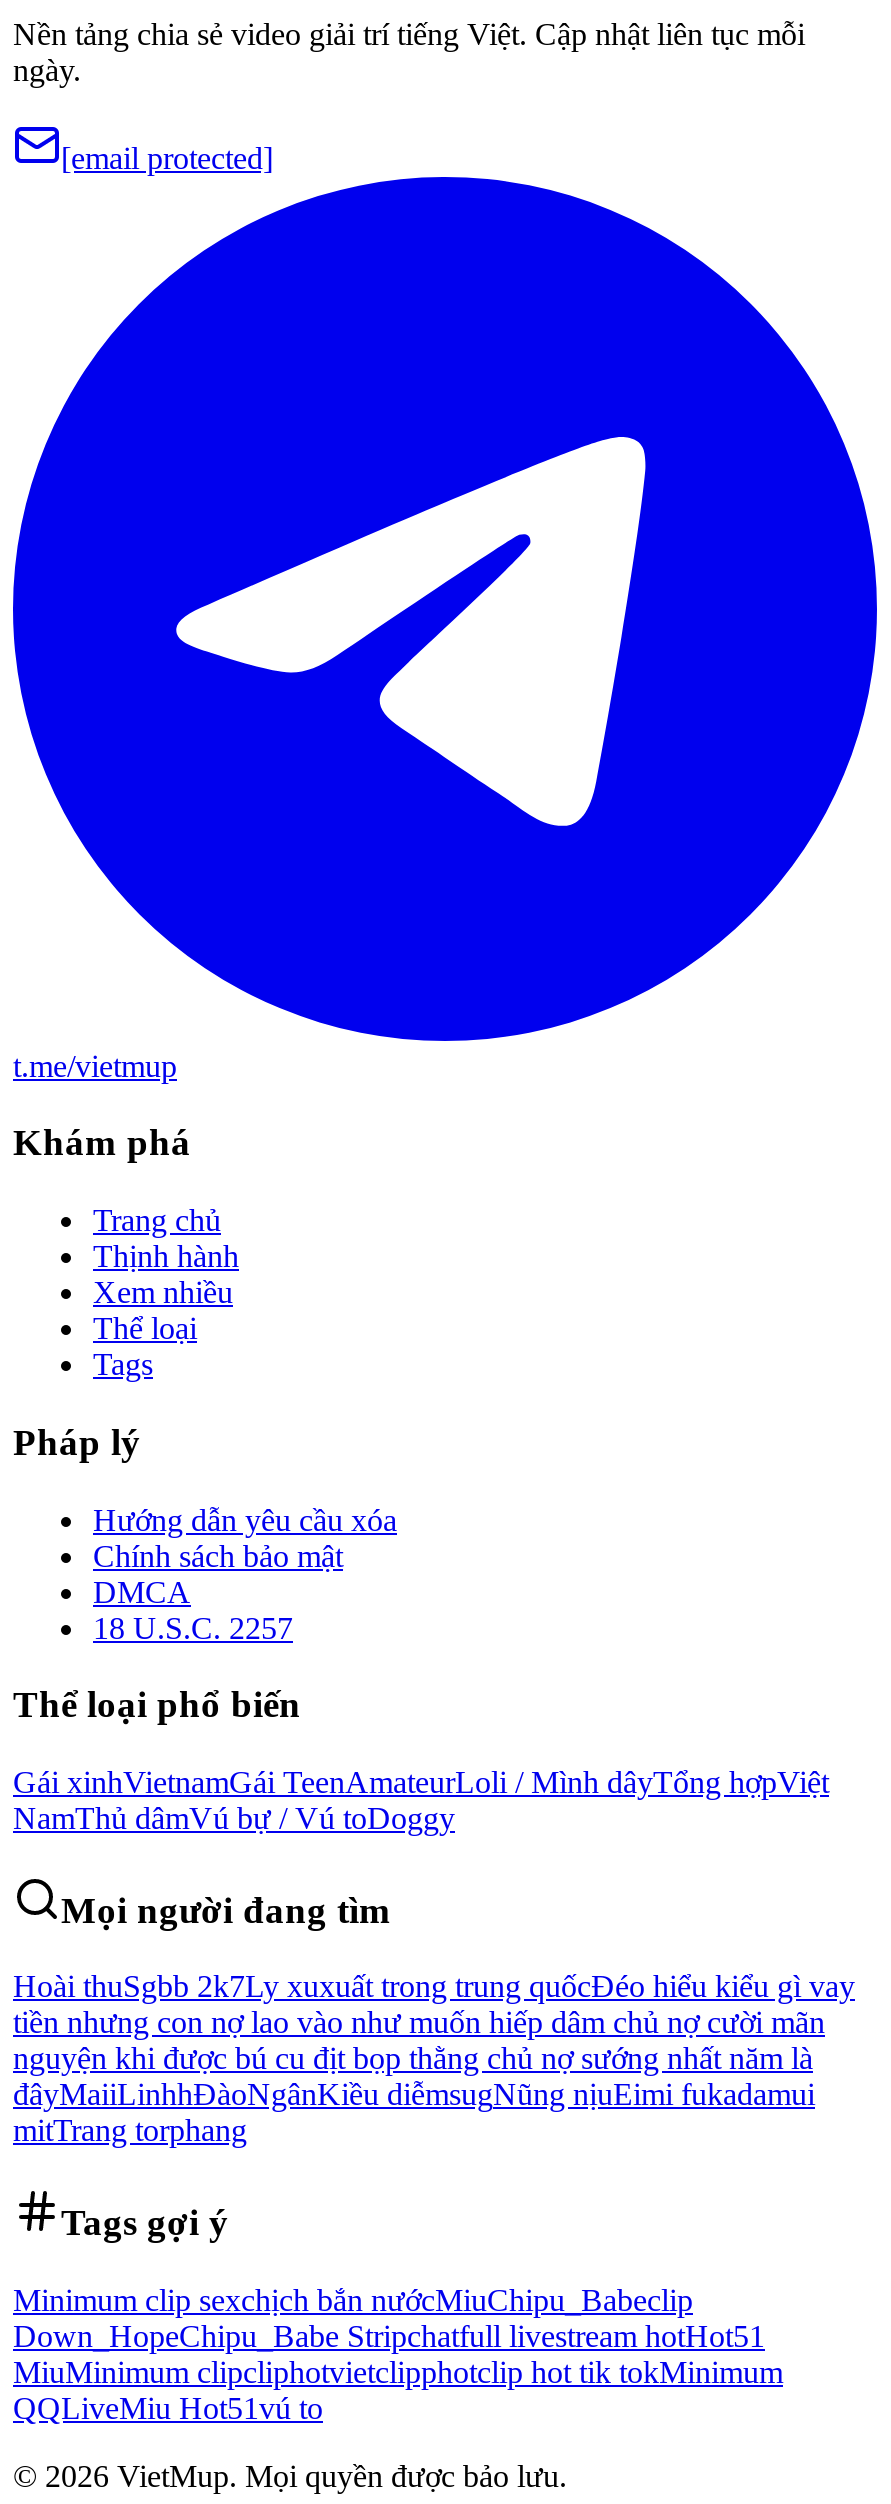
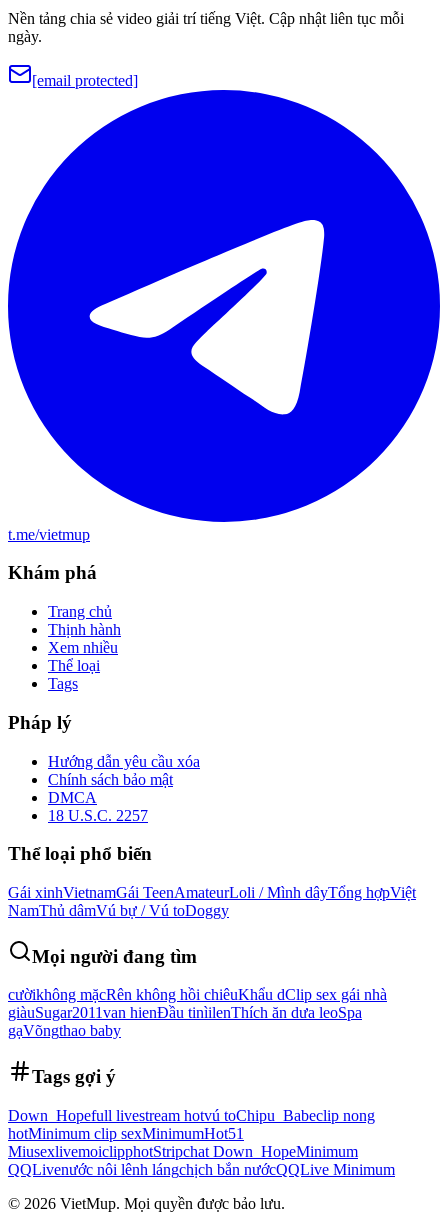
[13,1970,855,2148] Hoài thuSgbb 2k7Ly xuxuất trong trung quốcĐéo hiểu kiểu gì vay | tiền nhưng con nợ lao vào như muốn hiếp dâm chủ nợ cười mãn | nguyện khi được bú cu địt bọp thằng chủ nợ sướng nhất năm là | đâyMaiiLinhhĐàoNgânKiều diễmsugNũng nịuEimi fukadamui | mitTrang torphang -> [8,986,387,1039] cườikhông mặcRên không hồi chiêuKhẩu dClip sex gái nhà | giàuSugar2011van hienĐầu tinìilenThích ăn dưa leoSpa | gạVõngthao baby
[13,2283,783,2425] Minimum clip sexchịch bắn nướcMiuChipu_Babeclip | Down_HopeChipu_Babe Stripchatfull livestream hotHot51 | MiuMinimum clipcliphotvietclipphotclip hot tik tokMinimum | QQLiveMiu Hot51 vú to -> [8,1107,395,1178] Down_Hopefull livestream hotvú toChipu_Babeclip nong | hotMinimum clip sexMinimumHot51 | MiusexlivemoiclipphotStripchat Down_HopeMinimum | QQLivenước nôi lênh lángchịch bắn nướcQQLive Minimum

